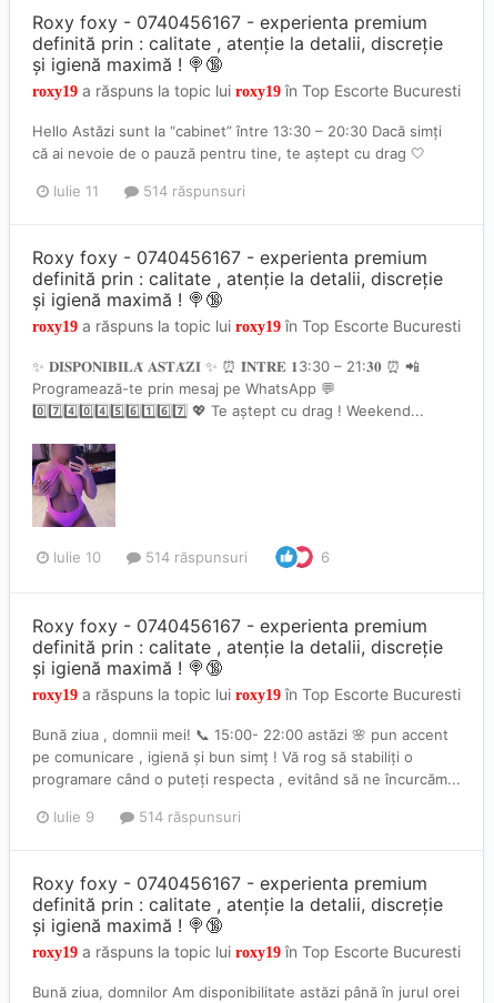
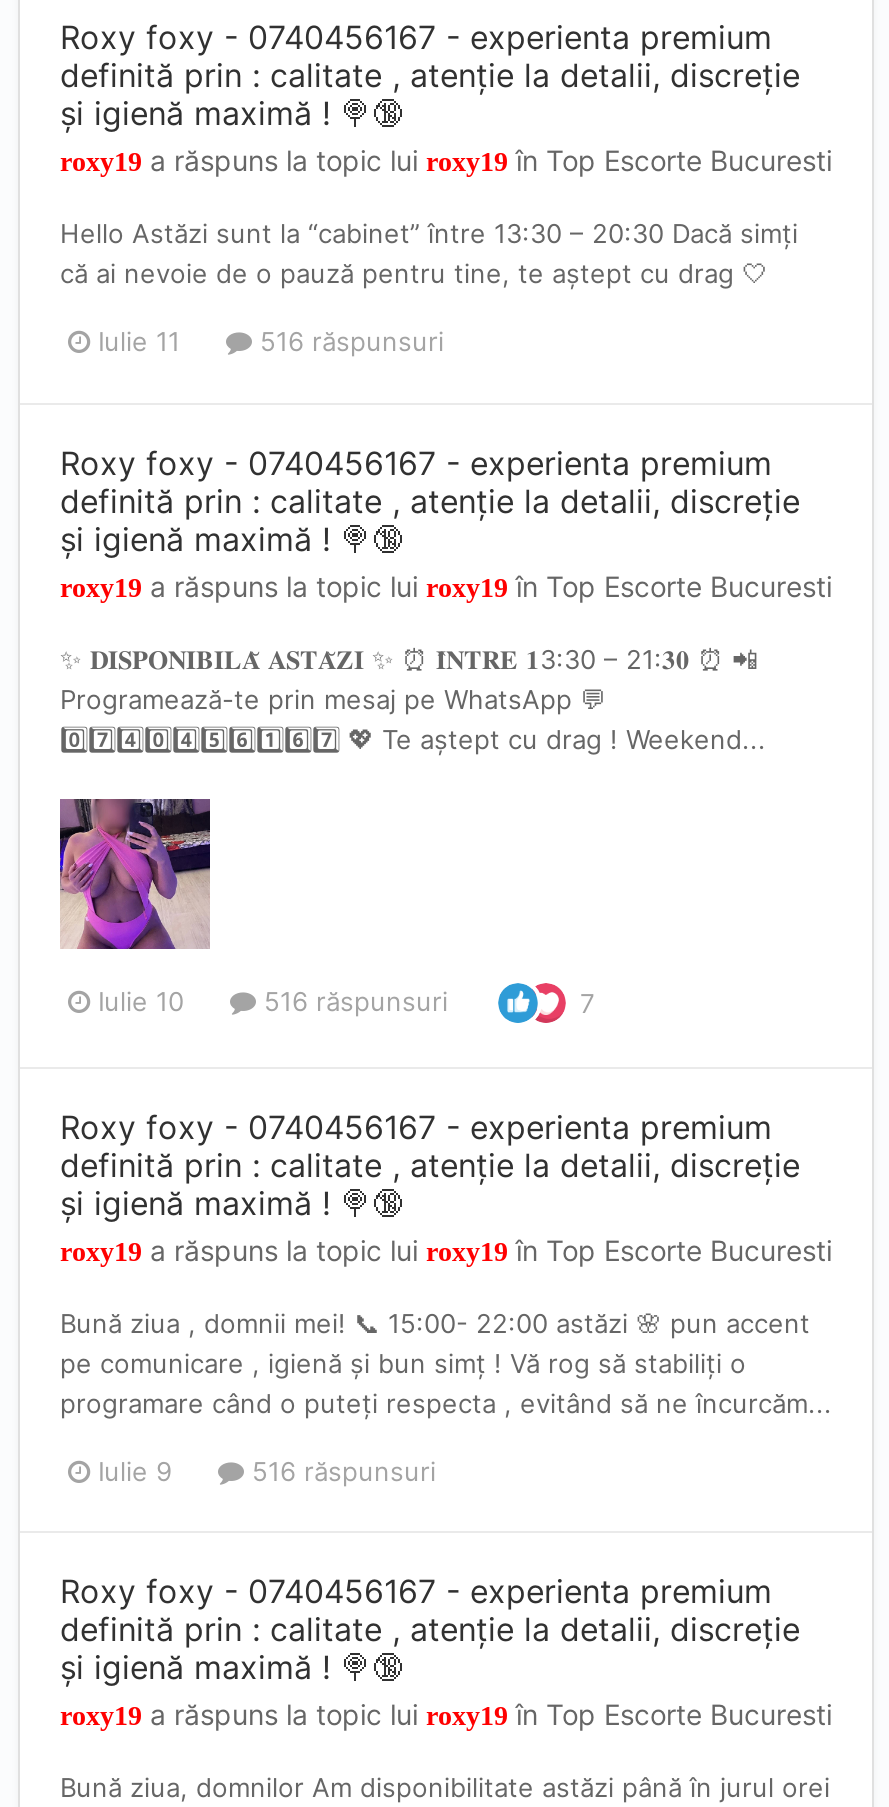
[139,182,245,199] 514 răspunsuri -> [252,326,444,358] 516 răspunsuri
[141,548,248,565] 514 răspunsuri -> [256,986,448,1018] 516 răspunsuri
[321,548,330,566] 6 -> [580,987,594,1019] 7
[134,808,241,826] 514 răspunsuri -> [244,1455,436,1487] 516 răspunsuri

